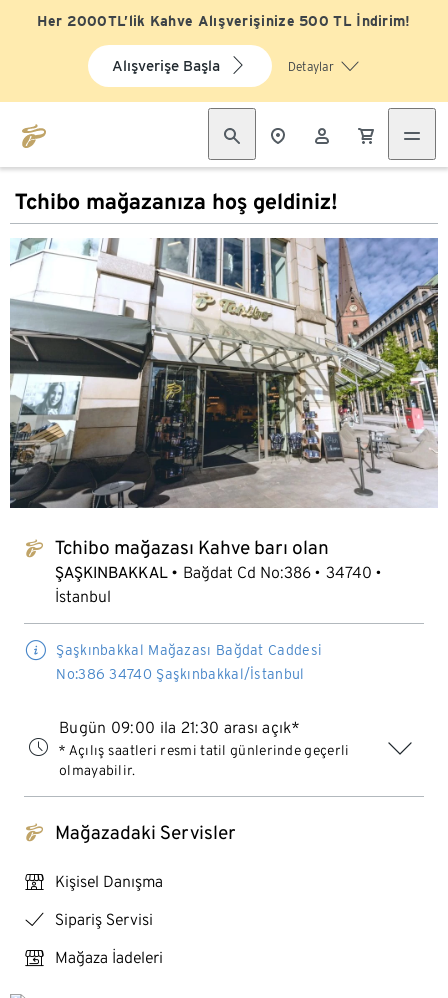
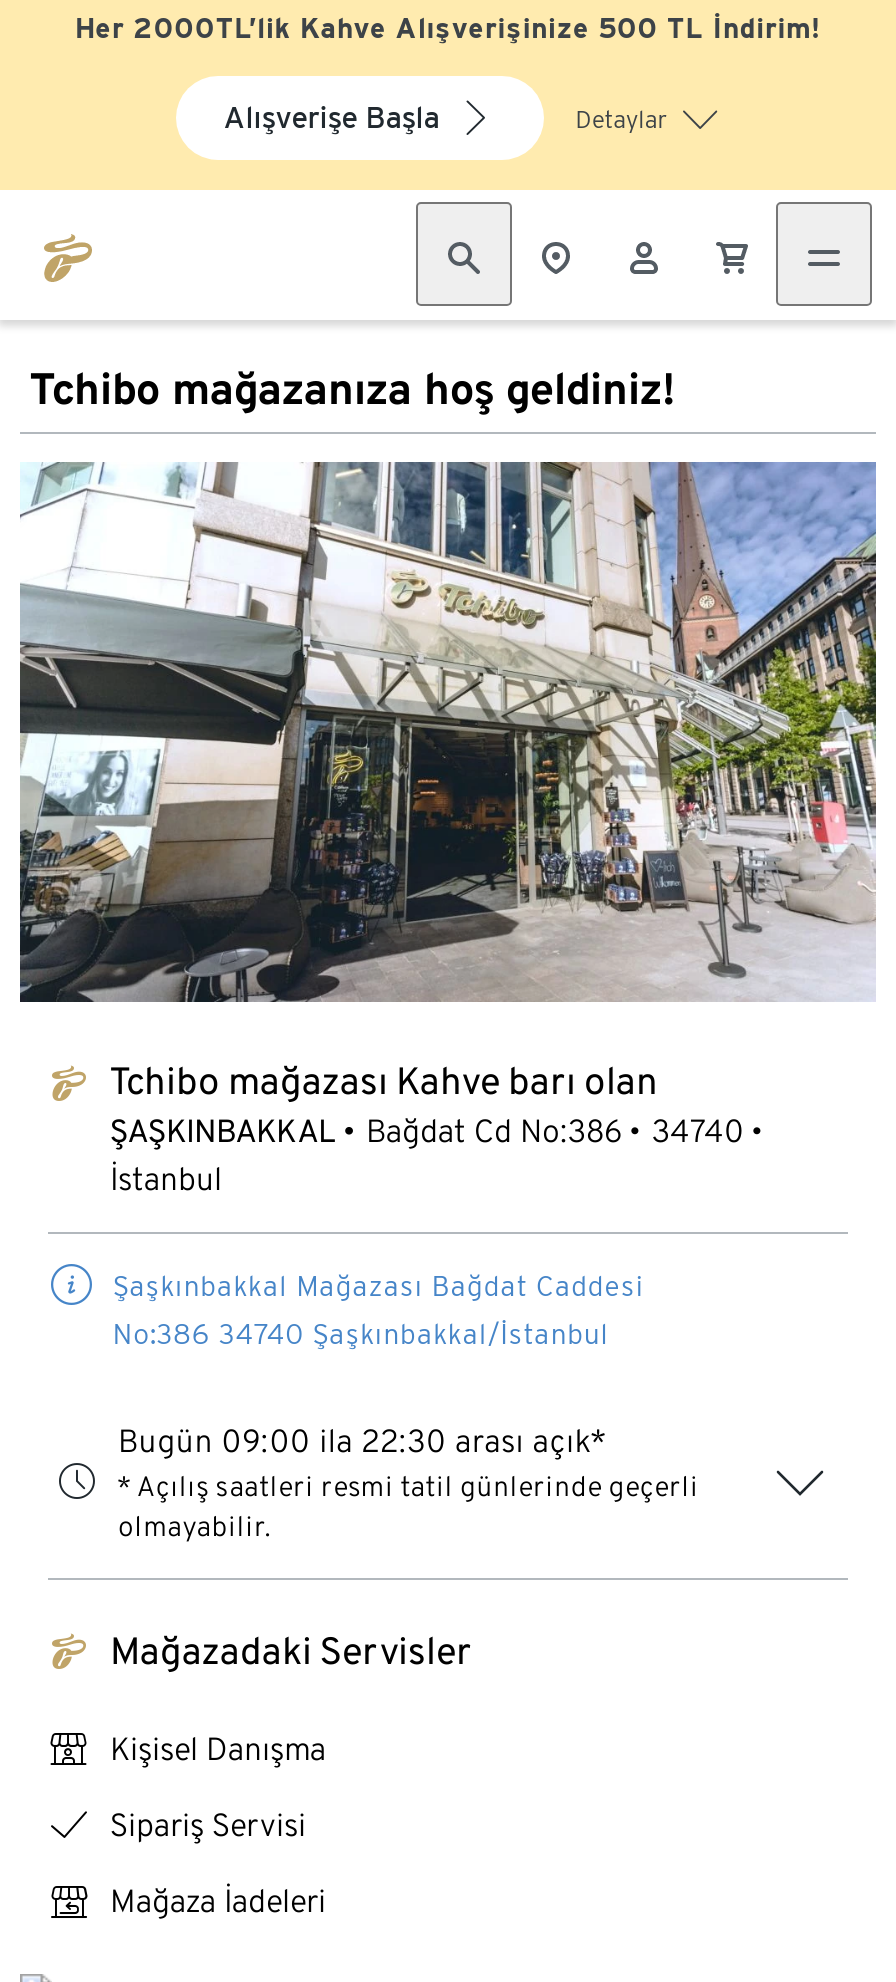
[59,718,299,737] Bugün 09:00 ila 21:30 arası açık* -> [118,1422,606,1460] Bugün 09:00 ila 22:30 arası açık*

